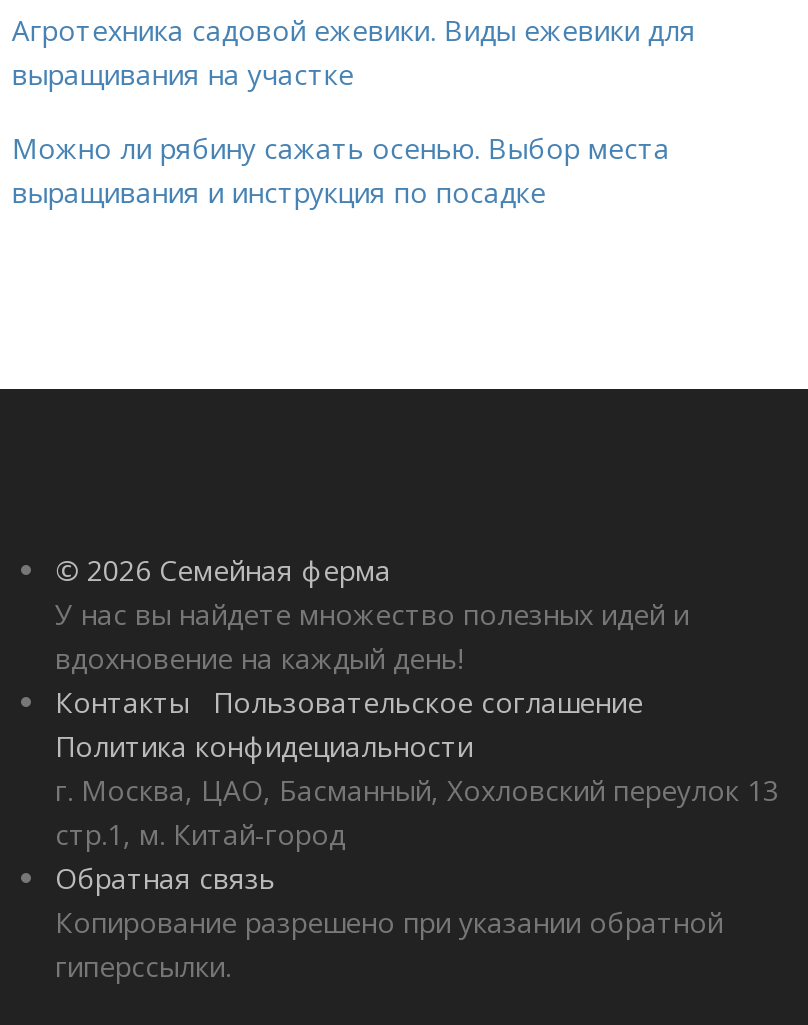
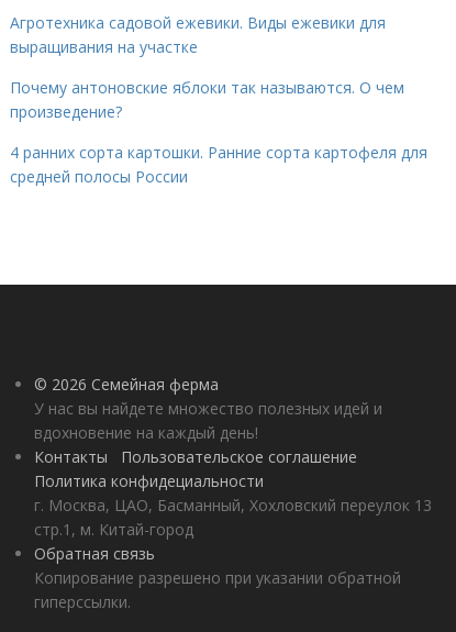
[12,129,670,211] Можно ли рябину сажать осенью. Выбор места | выращивания и инструкция по посадке -> [10,77,428,187] Почему антоновские яблоки так называются. О чем | произведение? | 4 ранних сорта картошки. Ранние сорта картофеля для | средней полосы России

